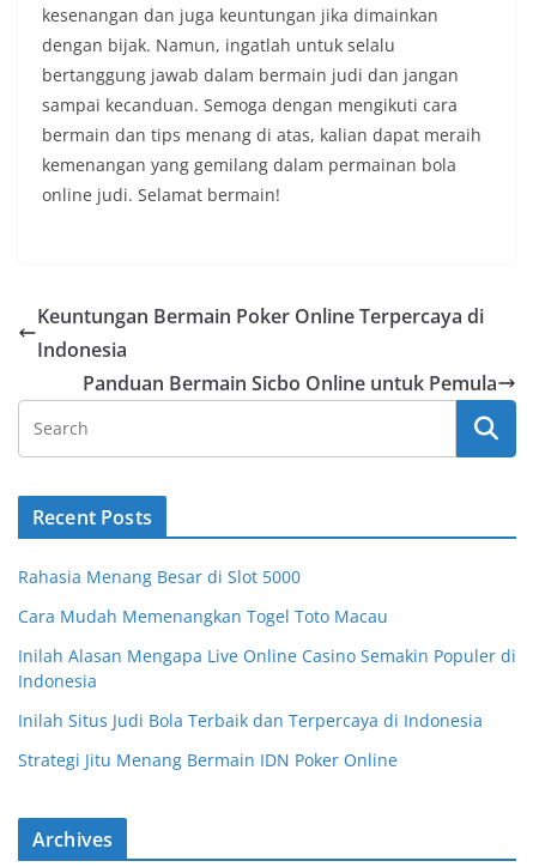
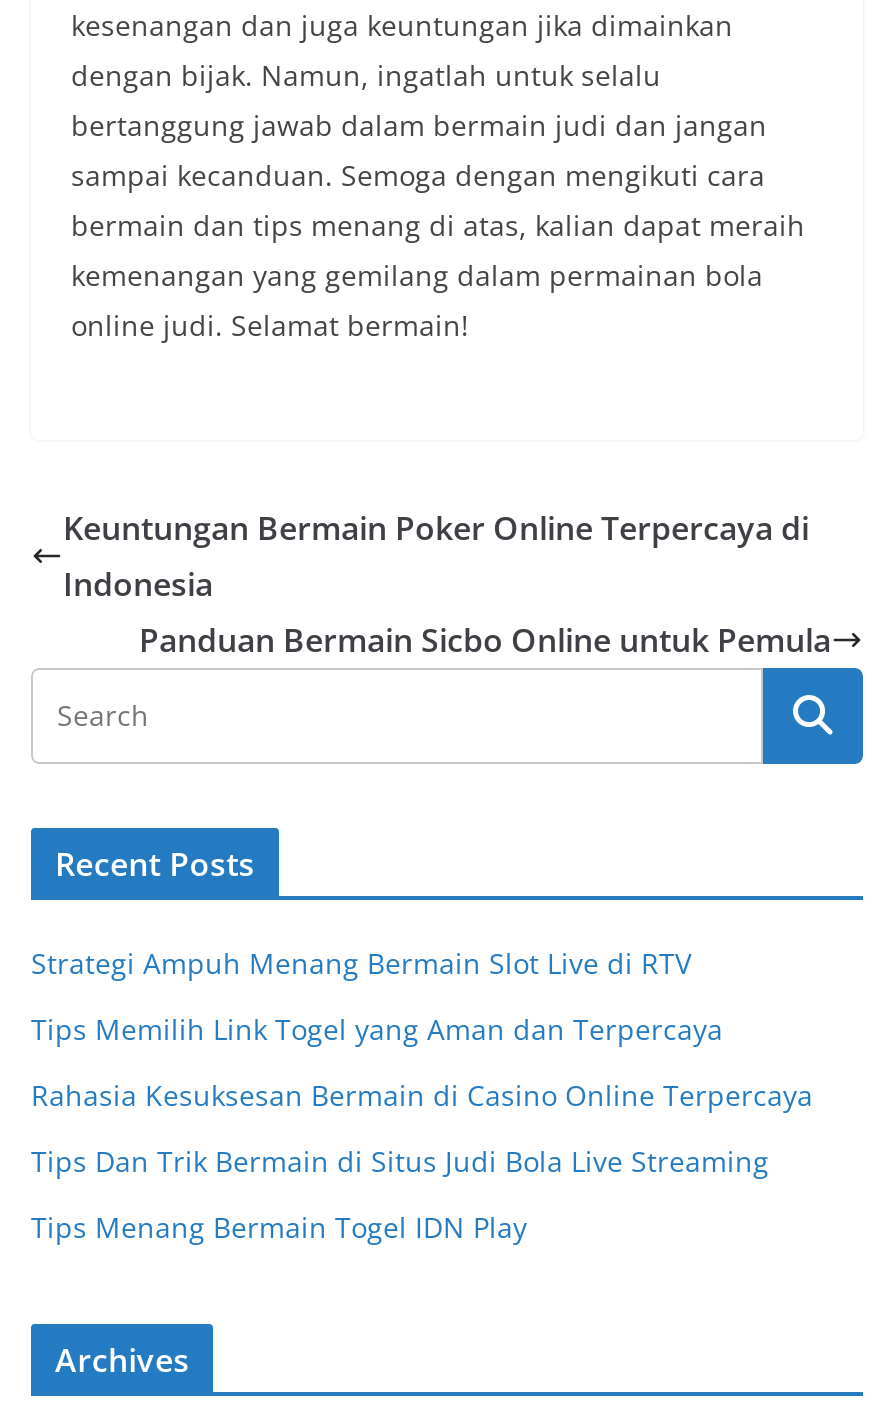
[18,565,301,588] Rahasia Menang Besar di Slot 5000 -> [31,944,691,982] Strategi Ampuh Menang Bermain Slot Live di RTV
[18,605,388,627] Cara Mudah Memenangkan Togel Toto Macau -> [31,1010,723,1048] Tips Memilih Link Togel yang Aman dan Terpercaya
[18,644,516,692] Inilah Alasan Mengapa Live Online Casino Semakin Populer di | Indonesia -> [31,1076,813,1114] Rahasia Kesuksesan Bermain di Casino Online Terpercaya
[18,709,483,732] Inilah Situs Judi Bola Terbaik dan Terpercaya di Indonesia -> [31,1142,769,1180] Tips Dan Trik Bermain di Situs Judi Bola Live Streaming
[18,748,398,771] Strategi Jitu Menang Bermain IDN Poker Online -> [31,1208,527,1246] Tips Menang Bermain Togel IDN Play

